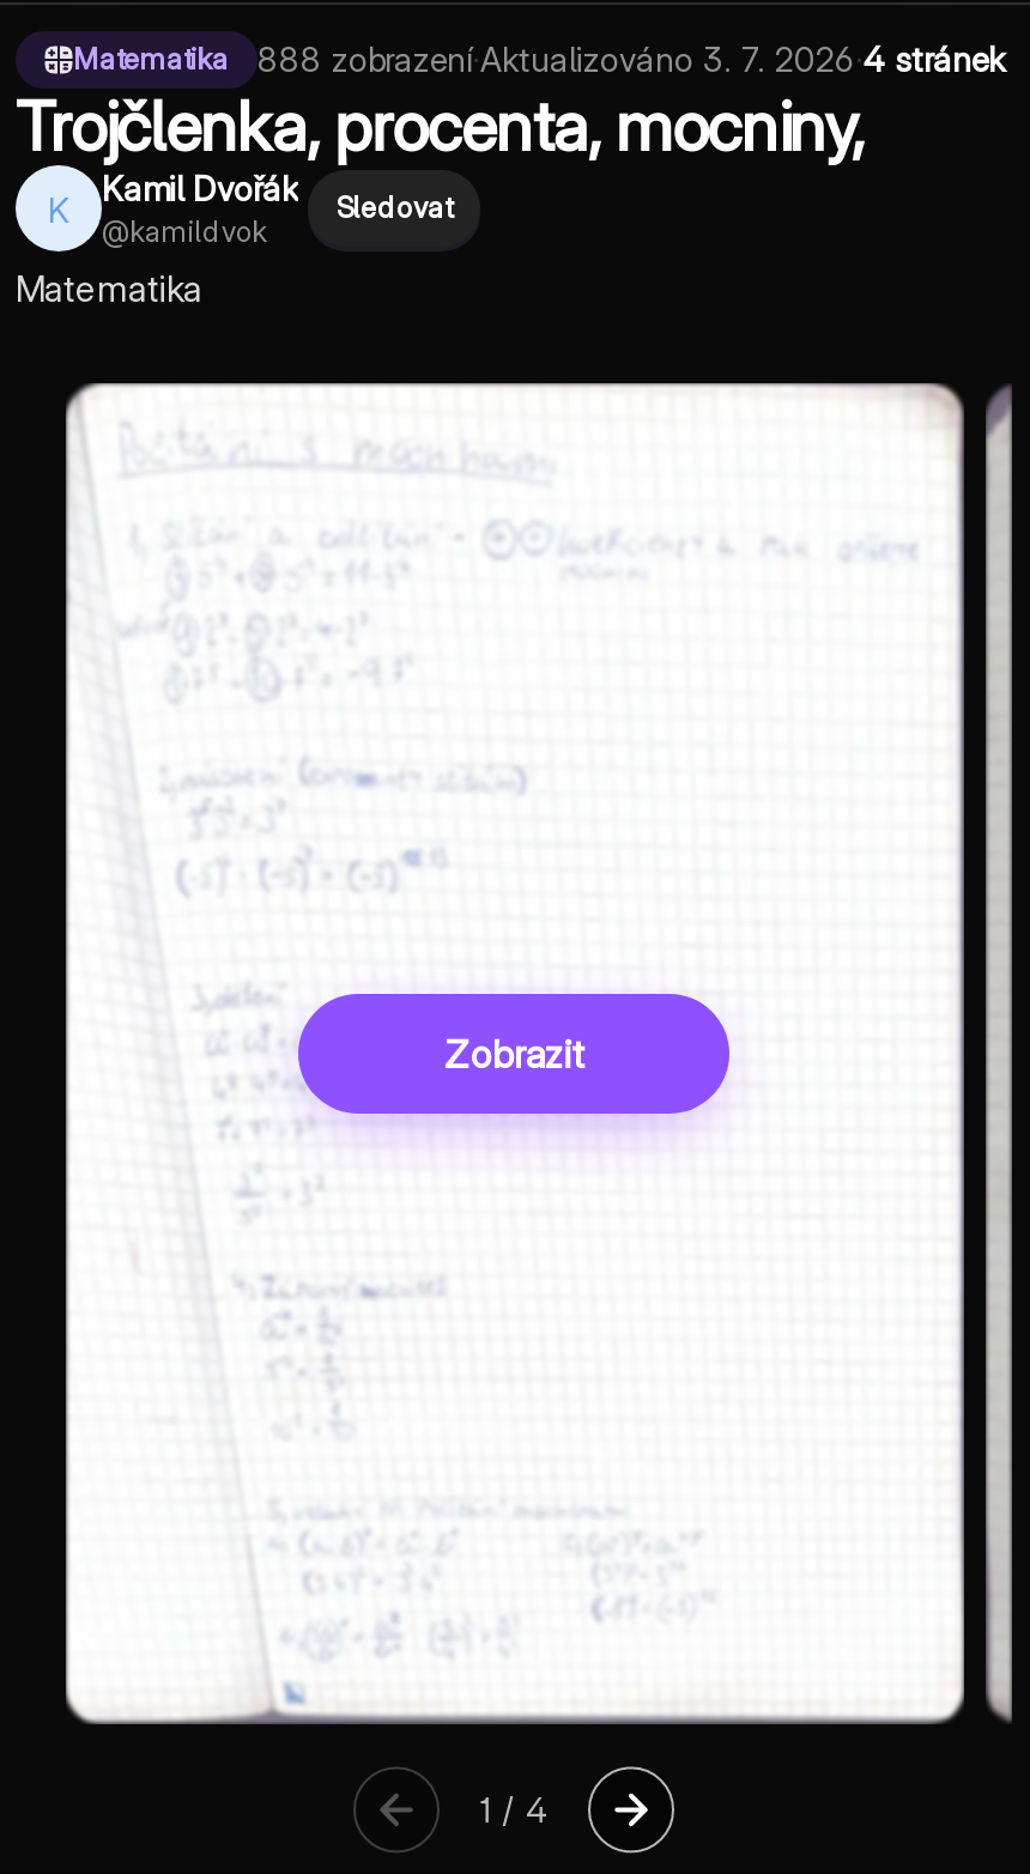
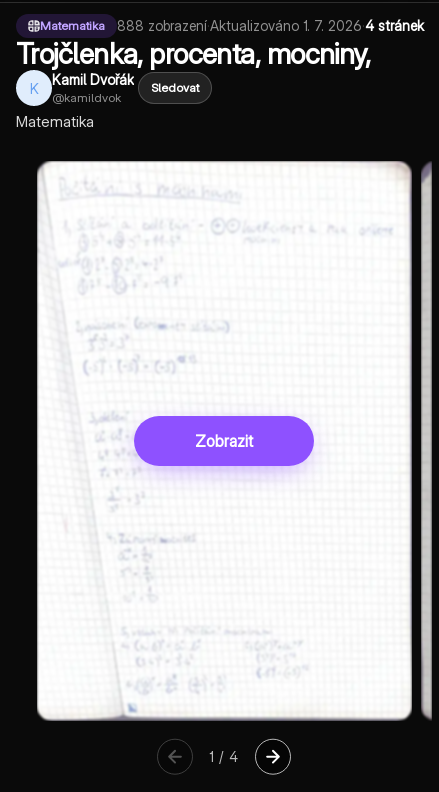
[257,38,1005,79] 888 zobrazení · Aktualizováno 3. 7. 2026 · 4 stránek -> [117,17,424,34] 888 zobrazení · Aktualizováno 1. 7. 2026 · 4 stránek

